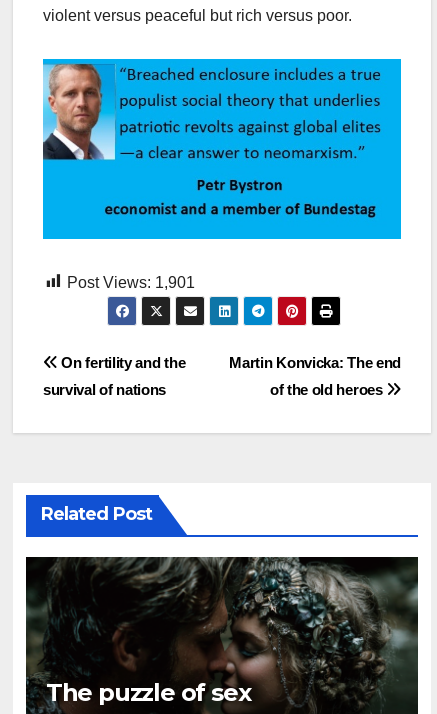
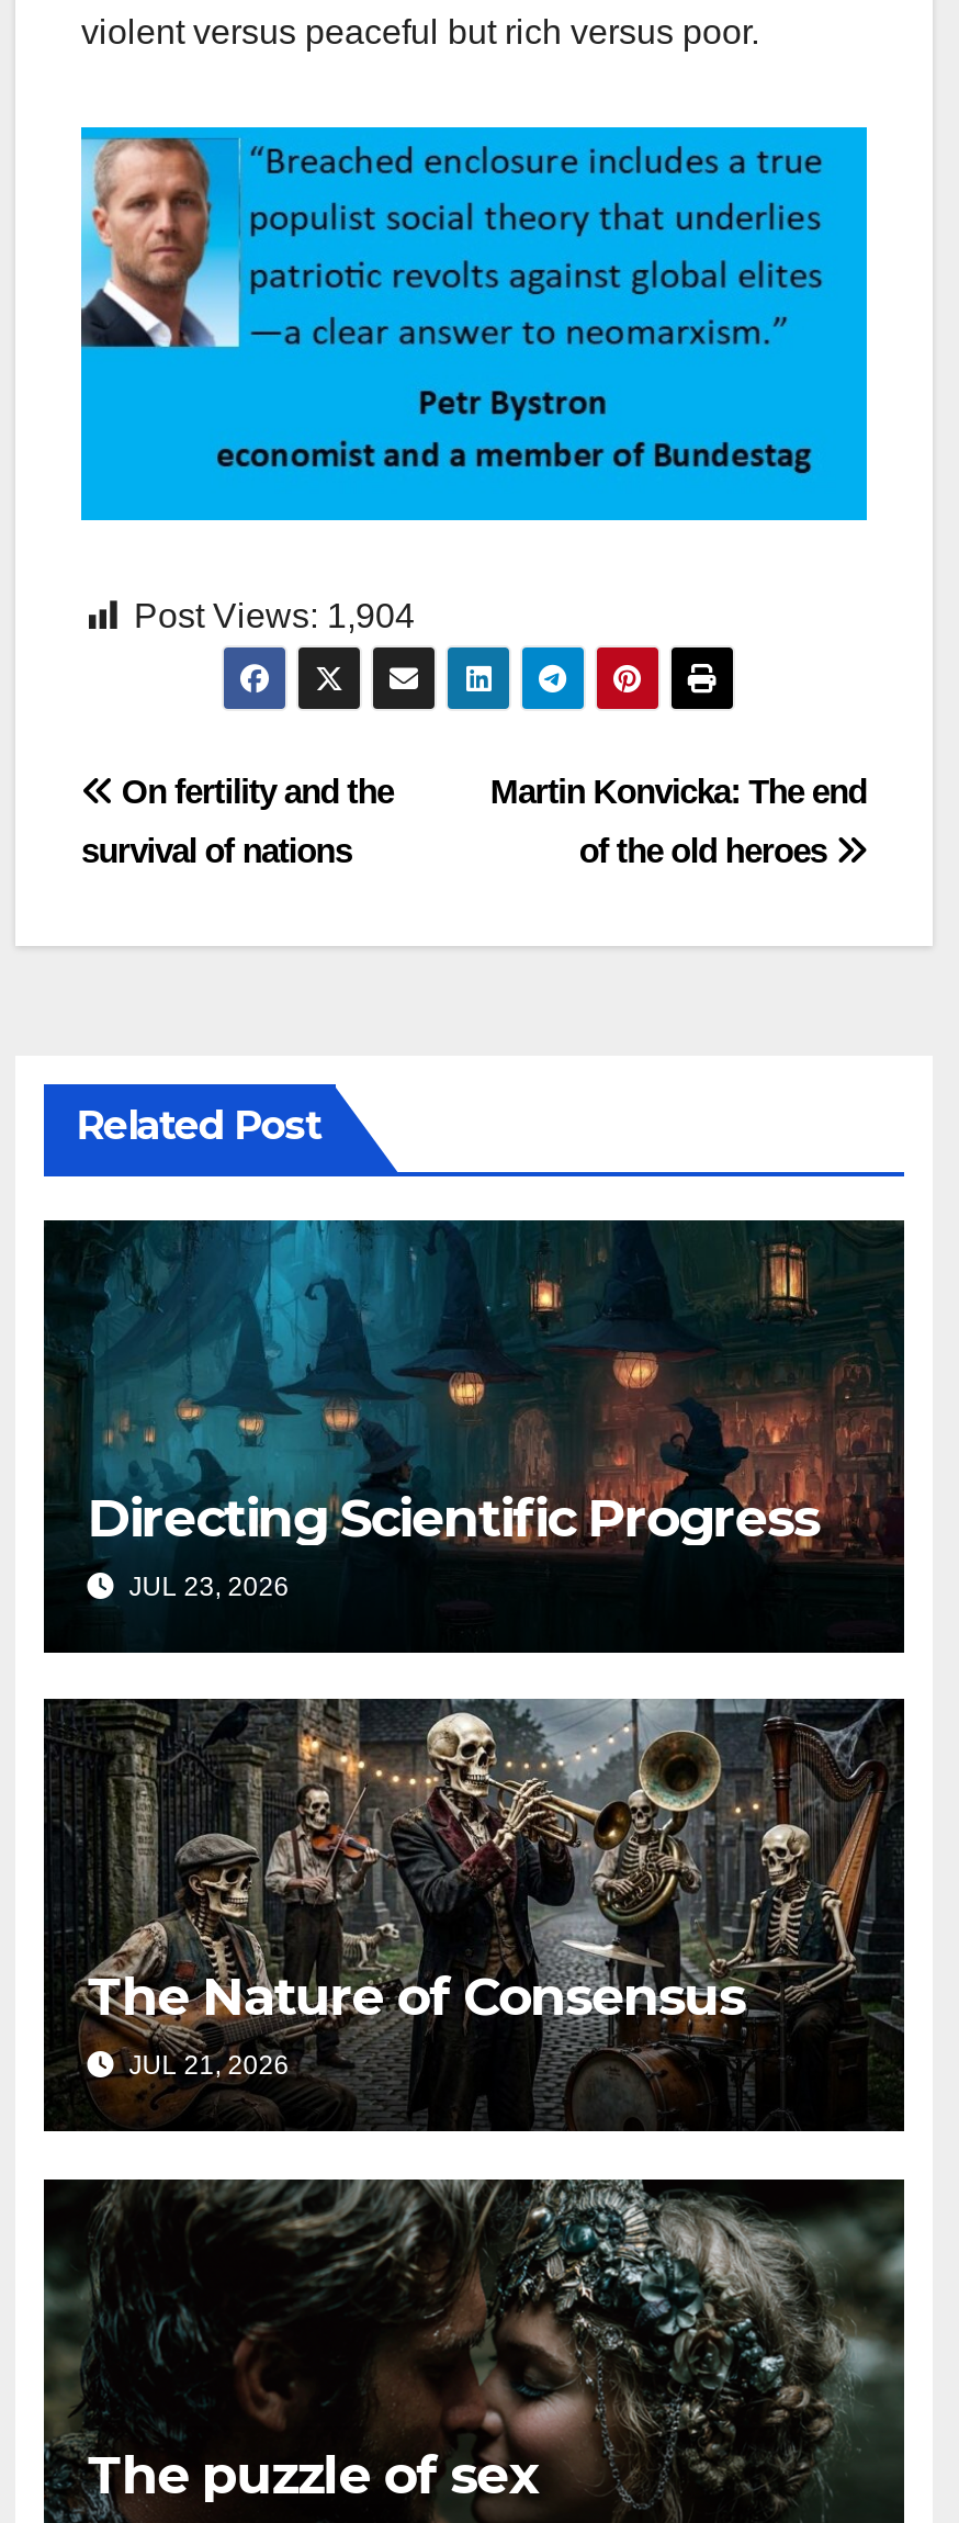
[67,274,195,291] Post Views: 1,901 -> [134,599,415,636] Post Views: 1,904
none -> [46,1218,904,1603] [image] | Directing Scientific Progress | JUL 23, 2026
none -> [46,1694,902,2136] [image] | The Nature of Consensus | JUL 21, 2026

